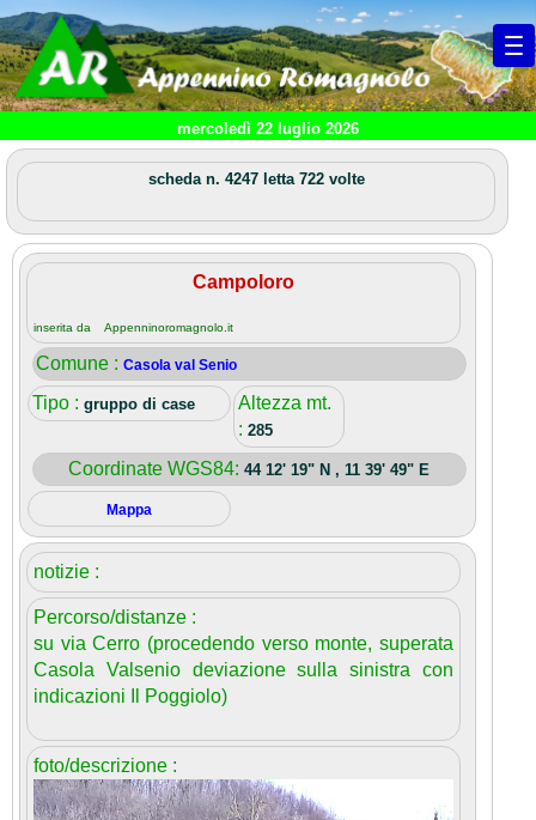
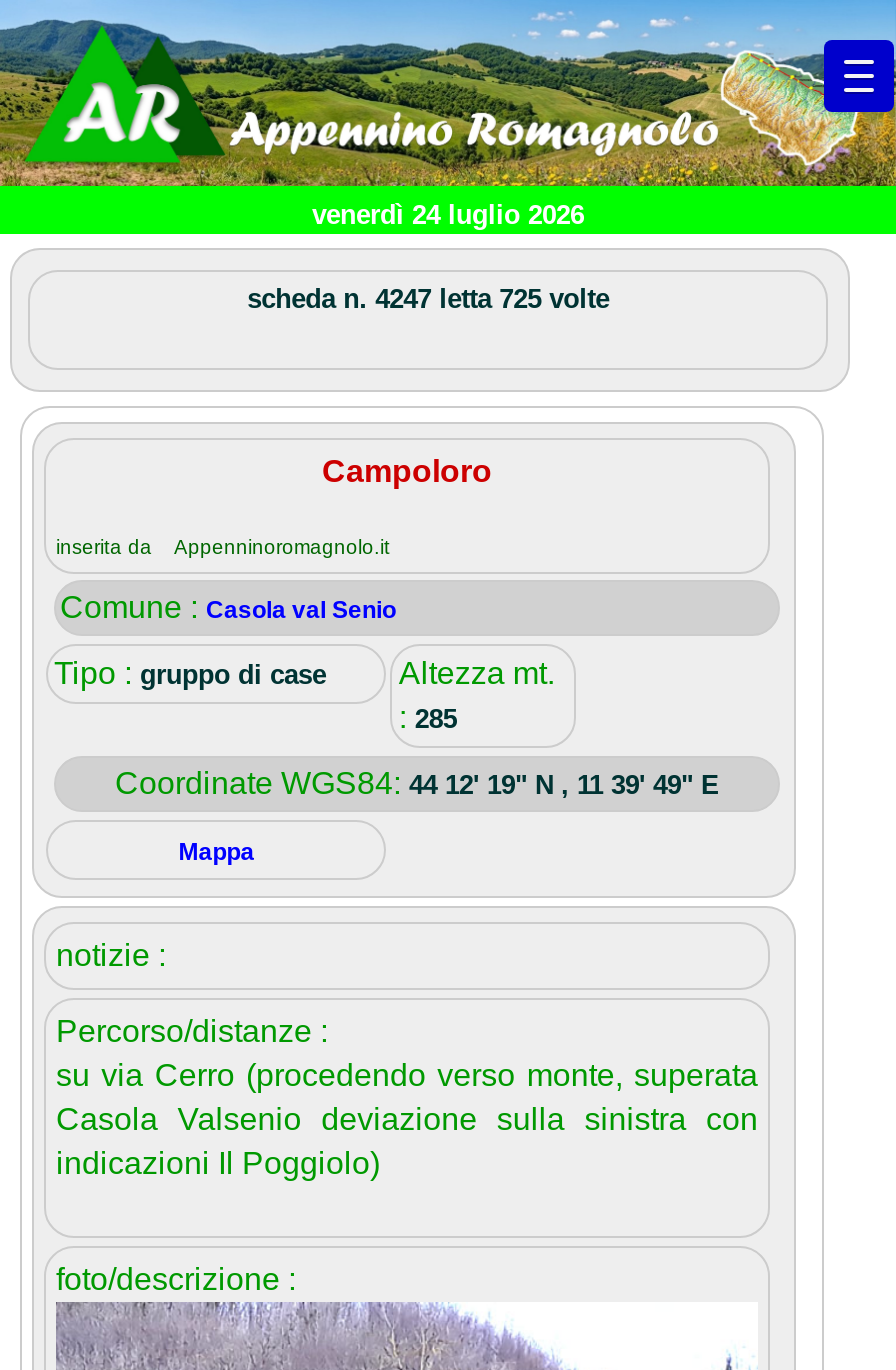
[177,120,359,138] mercoledì 22 luglio 2026 -> [312,201,584,231] venerdì 24 luglio 2026
[148,170,364,188] scheda n. 4247 letta 722 volte -> [247,285,609,315] scheda n. 4247 letta 725 volte

